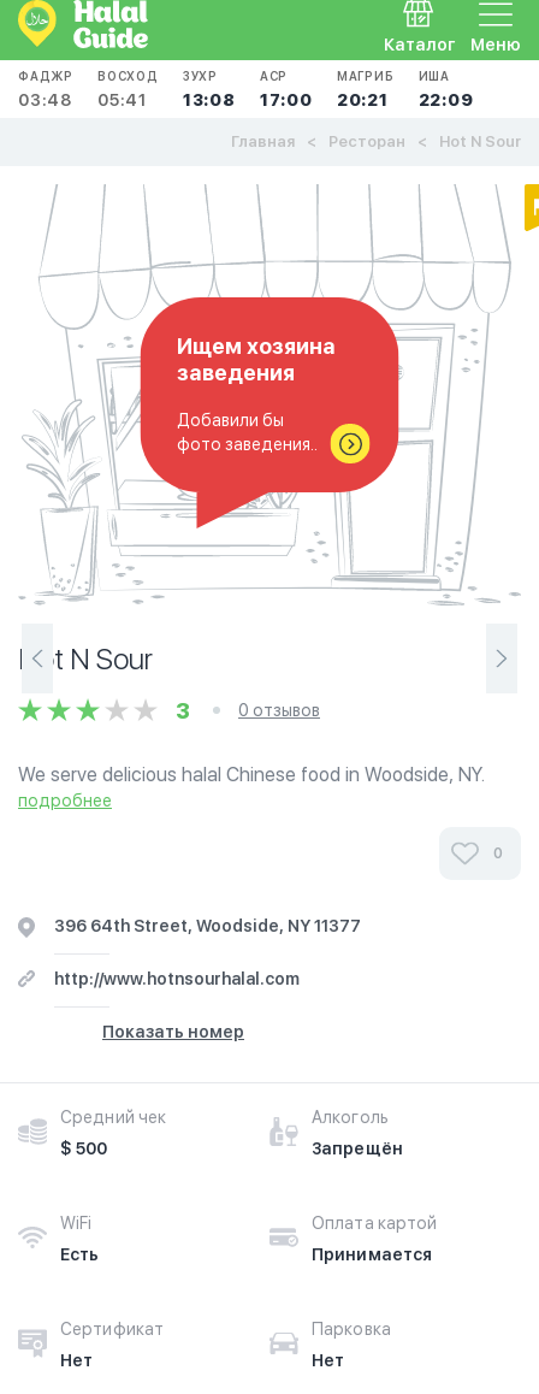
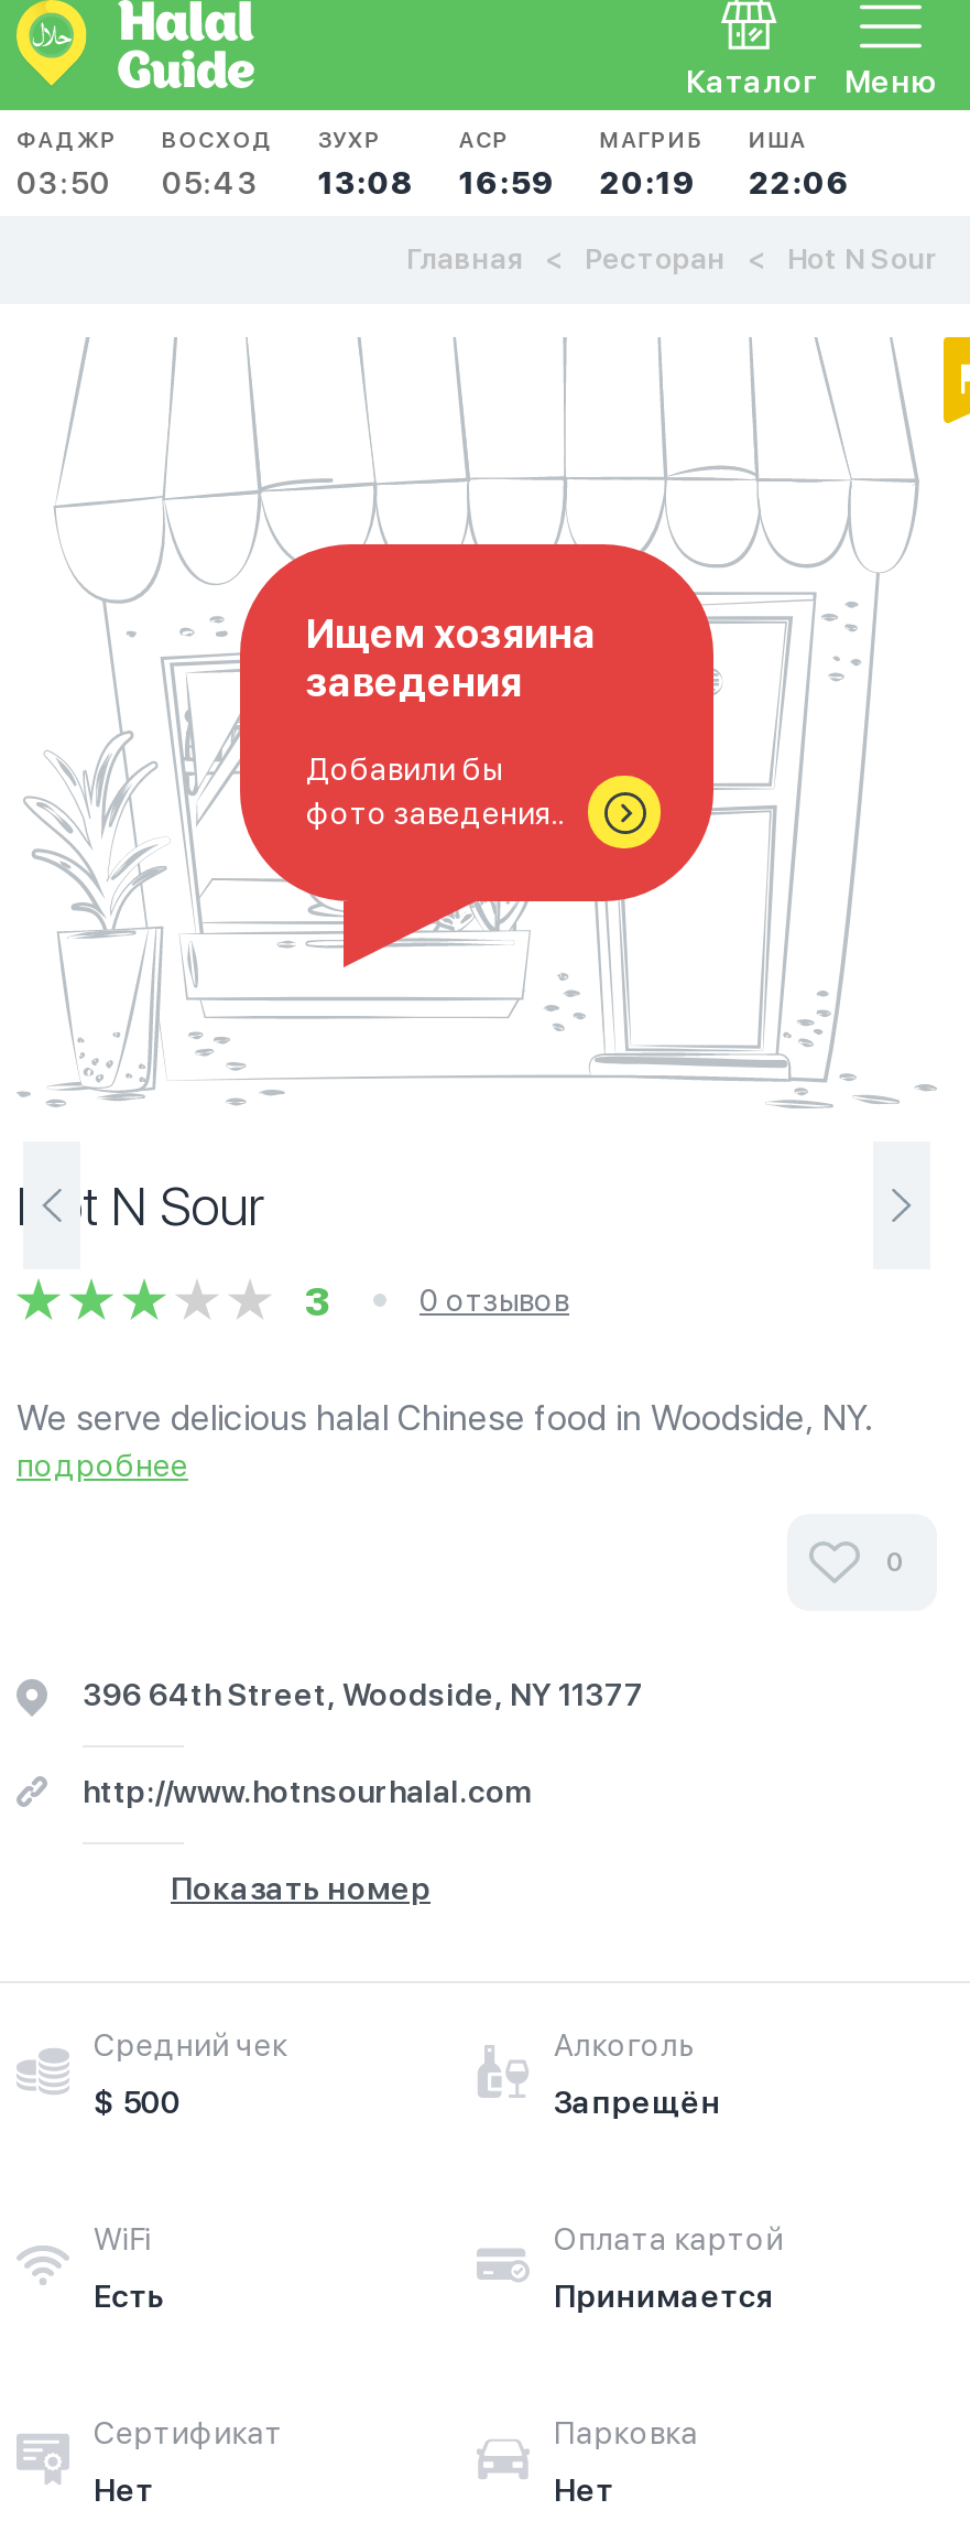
[18,90,72,110] 03:48 -> [17,165,111,201] 03:50
[97,90,147,110] 05:41 -> [162,165,259,201] 05:43
[260,90,313,110] 17:00 -> [459,165,556,201] 16:59
[337,90,388,110] 20:21 -> [600,165,697,201] 20:19
[418,90,474,110] 22:09 -> [749,165,850,201] 22:06

